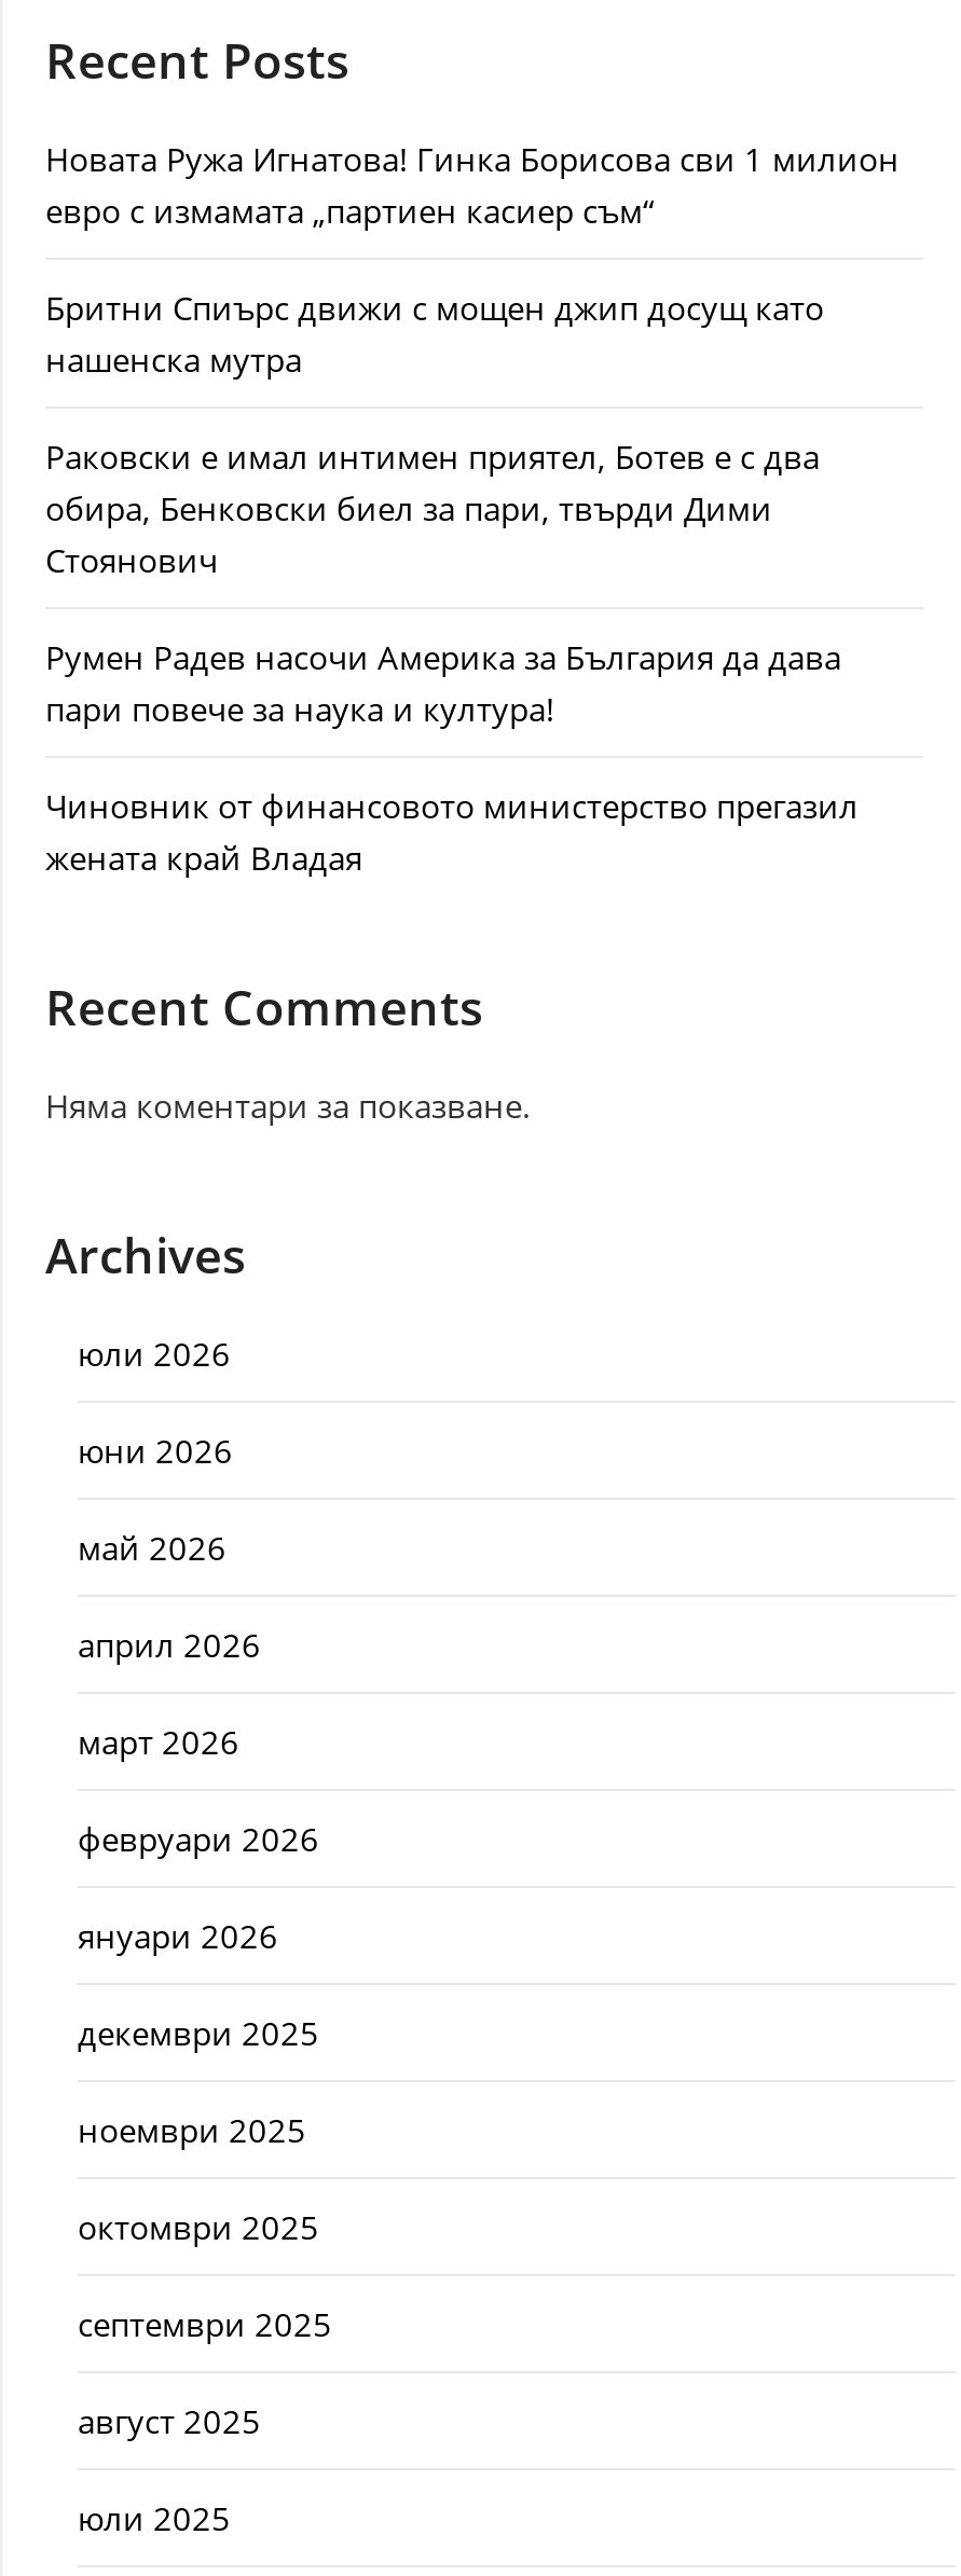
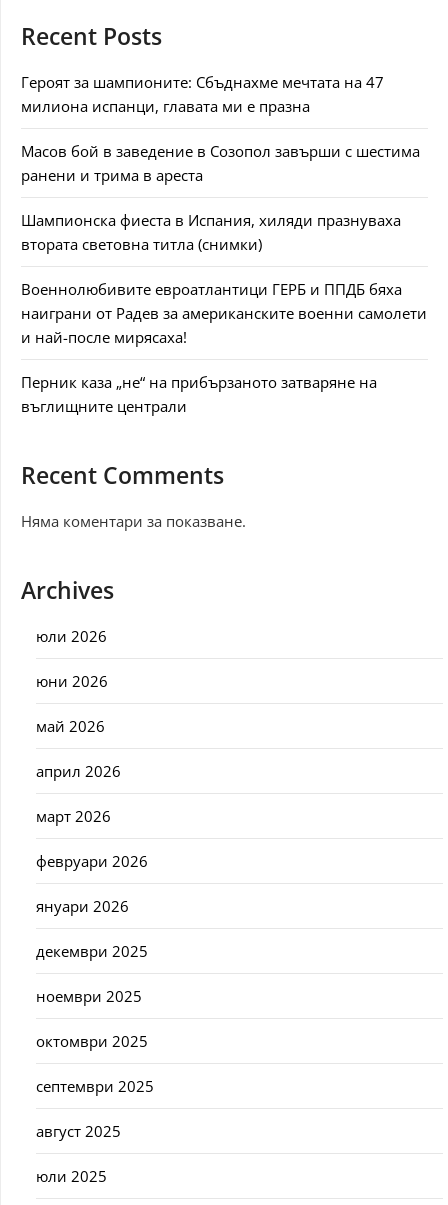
[45,137,900,232] Новата Ружа Игнатова! Гинка Борисова сви 1 милион | евро с измамата „партиен касиер съм“ -> [21,72,384,116] Героят за шампионите: Сбъднахме мечтата на 47 | милиона испанци, главата ми е празна
[45,286,824,380] Бритни Спиърс движи с мощен джип досущ като | нашенска мутра -> [21,141,420,185] Масов бой в заведение в Созопол завърши с шестима | ранени и трима в ареста
[45,434,820,581] Раковски е имал интимен приятел, Ботев е с два | обира, Бенковски биел за пари, твърди Дими | Стоянович -> [21,210,401,254] Шампионска фиеста в Испания, хиляди празнуваха | втората световна титла (снимки)
[45,635,841,730] Румен Радев насочи Америка за България да дава | пари повече за наука и култура! -> [21,279,427,347] Военнолюбивите евроатлантици ГЕРБ и ППДБ бяха | наиграни от Радев за американските военни самолети | и най-после мирясаха!
[45,784,859,879] Чиновник от финансовото министерство прегазил | жената край Владая -> [21,372,377,416] Перник каза „не“ на прибързаното затваряне на | въглищните централи

